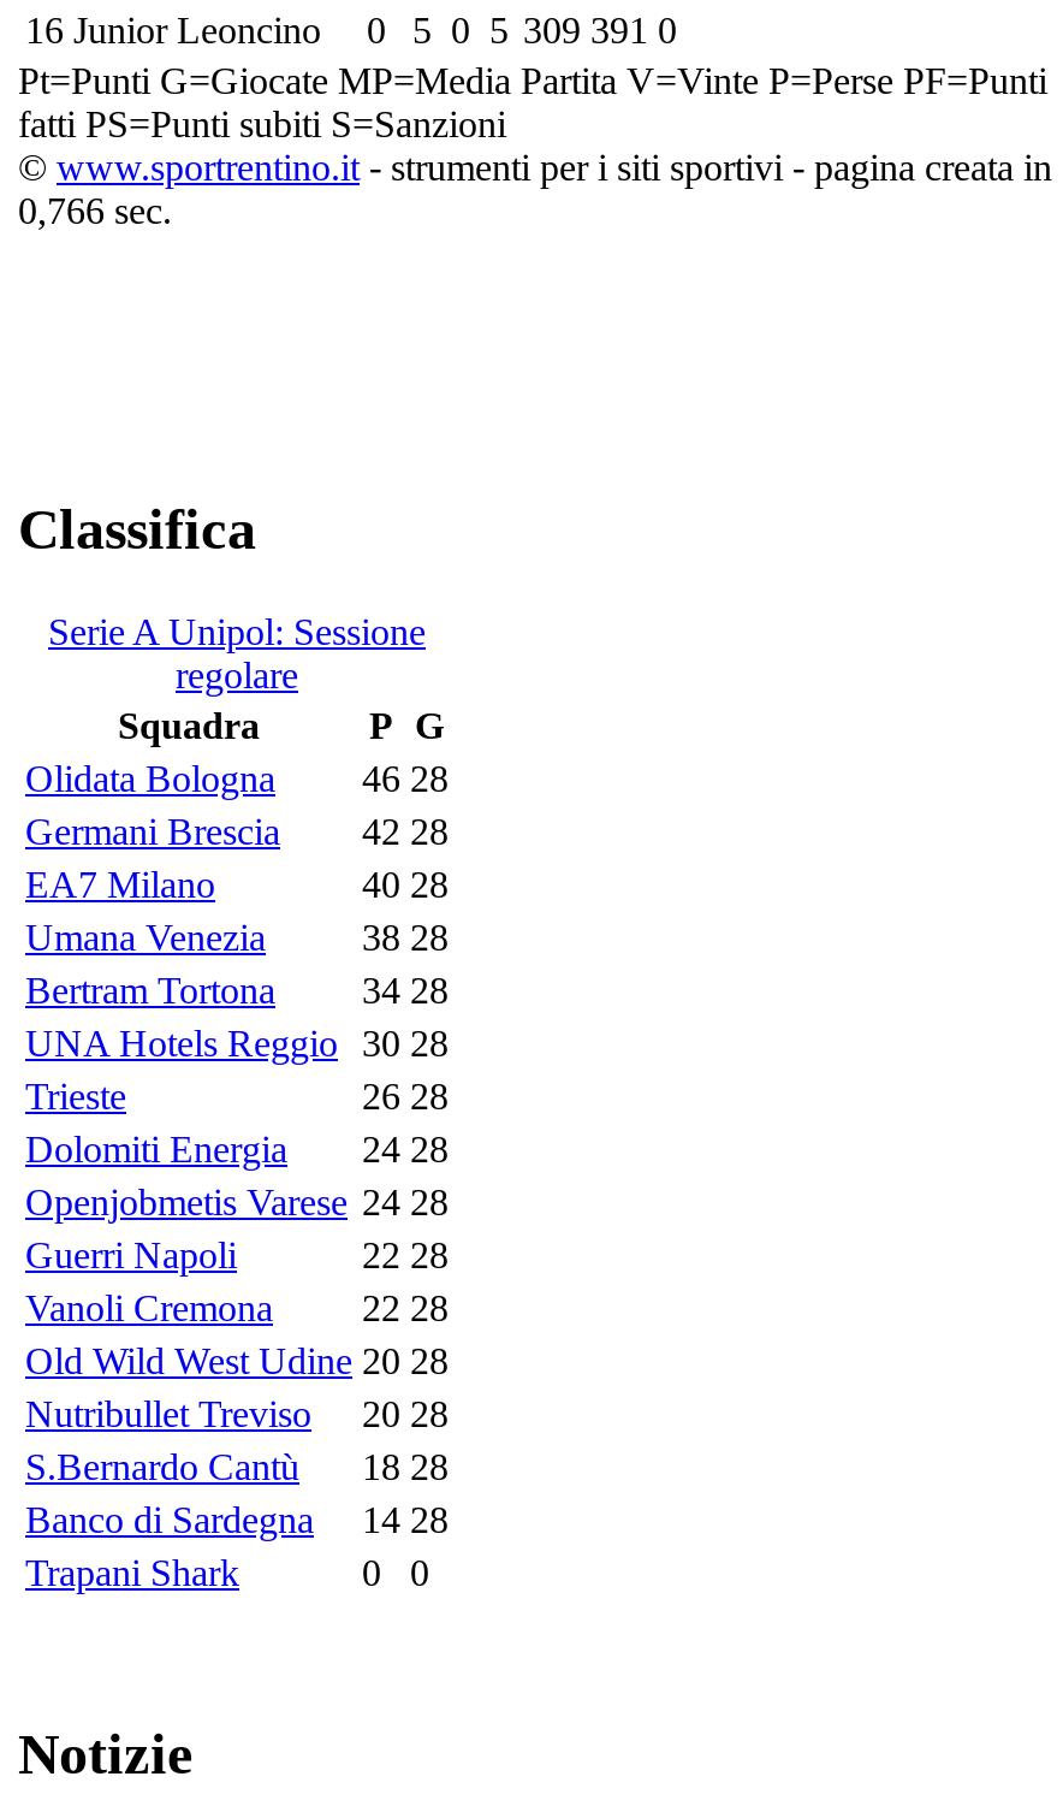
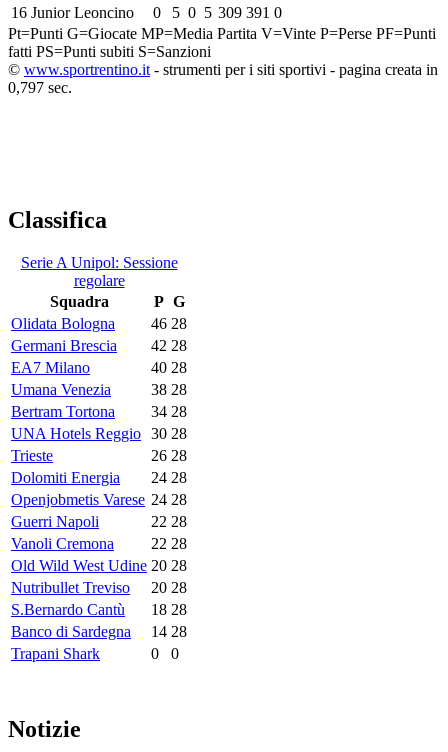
[18,191,172,231] 0,766 sec. -> [8,79,72,96] 0,797 sec.

